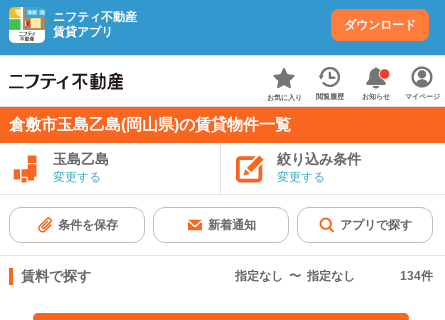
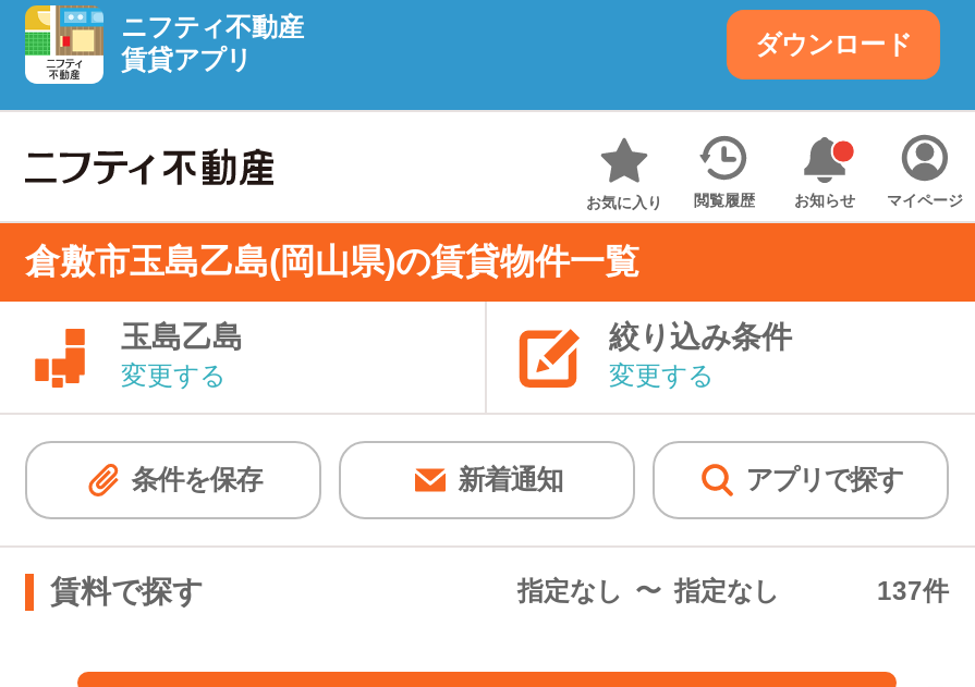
[400,269,433,283] 134件 -> [877,576,949,606] 137件

